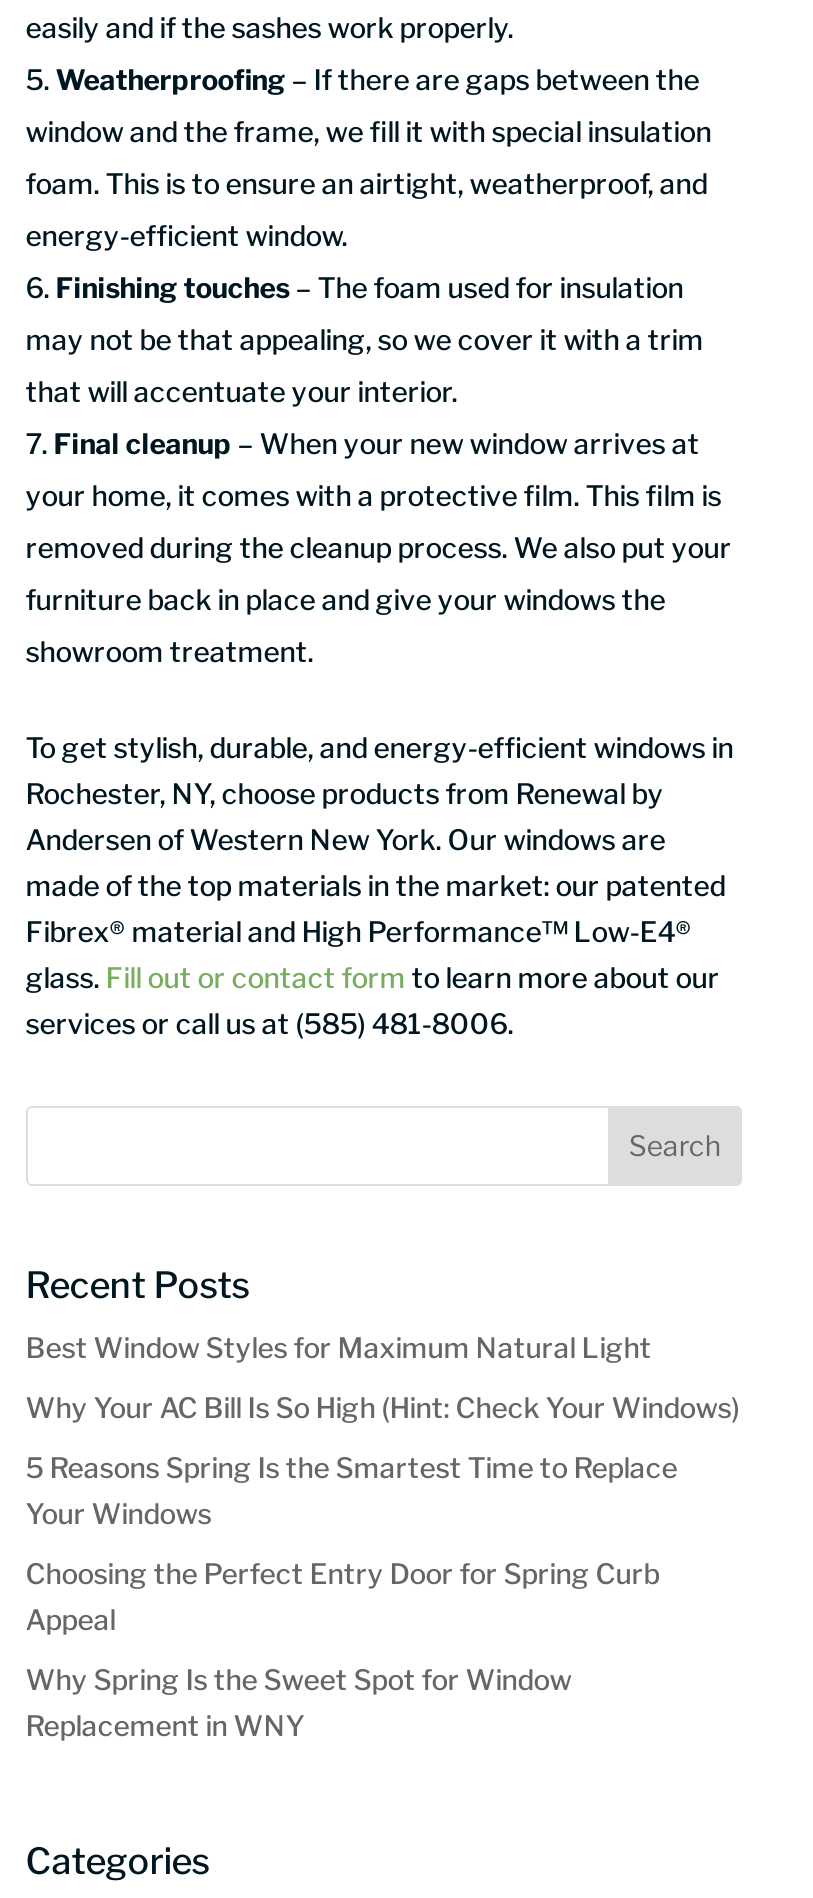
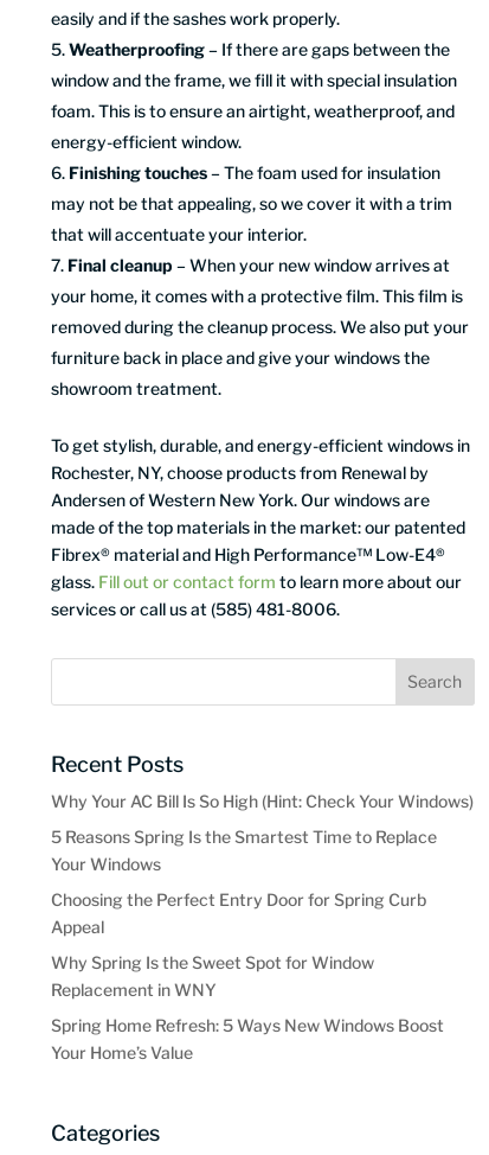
[26,1330,652,1364] Best Window Styles for Maximum Natural Light -> none
moved [26,1390,740,1742] -> [51,791,473,1000]: Why Your AC Bill Is So High (Hint: Check Your Windows) | 5 Reasons Spring Is the Smartest Time to Replace | Your Windows | Choosing the Perfect Entry Door for Spring Curb | Appeal | Why Spring Is the Sweet Spot for Window | Replacement in WNY
none -> [51,1015,444,1063] Spring Home Refresh: 5 Ways New Windows Boost | Your Home’s Value

